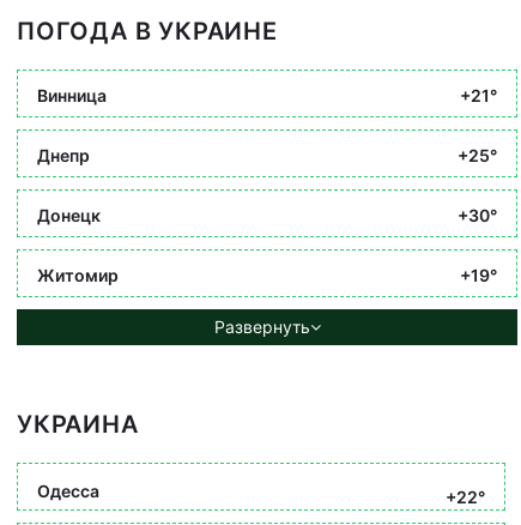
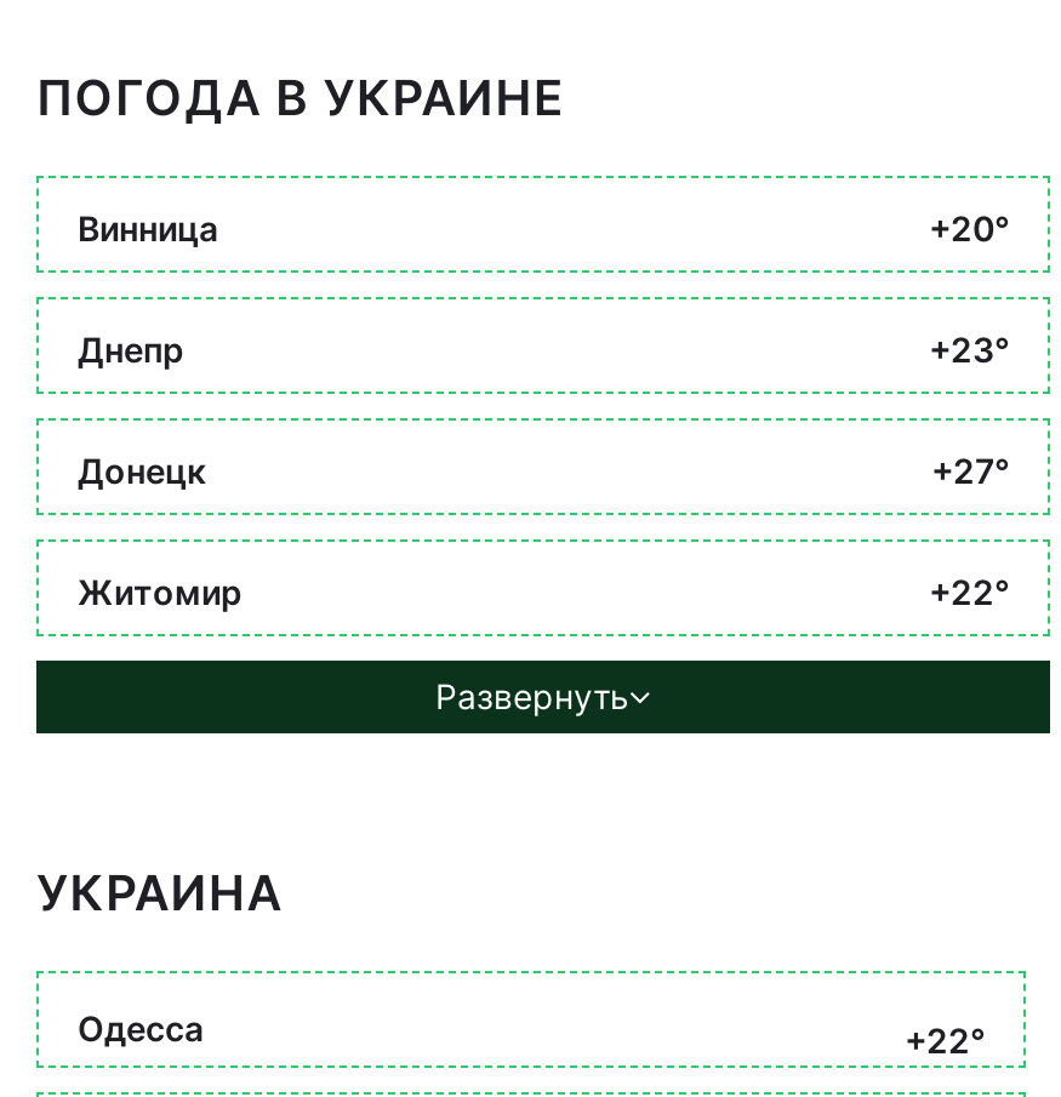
[460,85,497,105] +21° -> [929,206,1009,247] +20°
[458,144,497,165] +25° -> [929,327,1009,368] +23°
[458,204,497,225] +30° -> [931,448,1009,490] +27°
[460,264,497,285] +19° -> [929,570,1009,611] +22°

